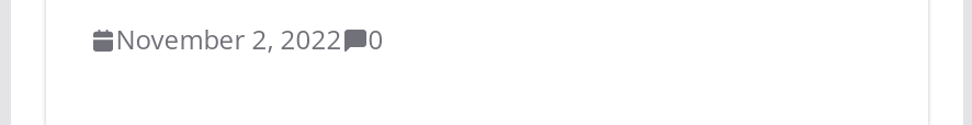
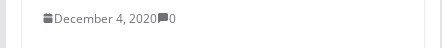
[116,21,383,58] November 2, 2022 0 -> [54,9,176,26] December 4, 2020 0

